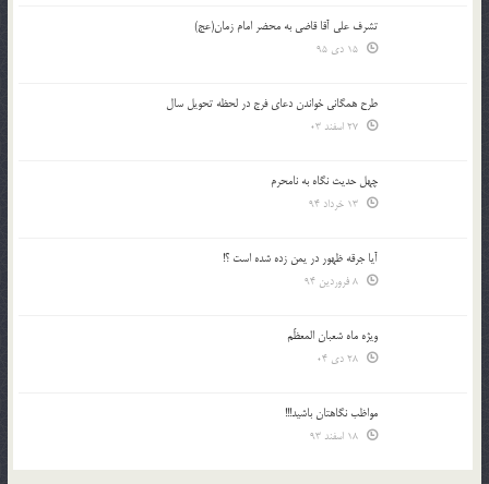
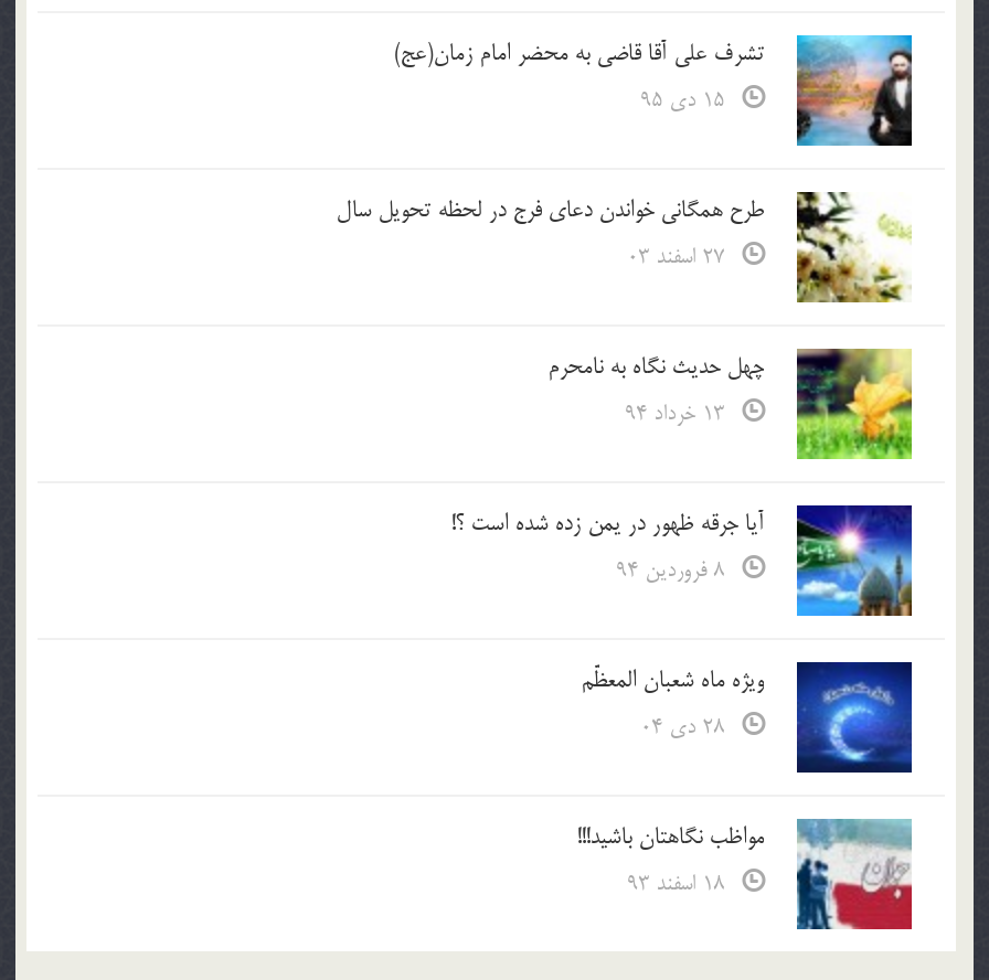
none -> [795,33,914,148] [image]
none -> [795,190,914,305] [image]
none -> [795,347,914,461] [image]
none -> [795,503,914,618] [image]
none -> [795,660,914,775] [image]
none -> [795,817,914,931] [image]

